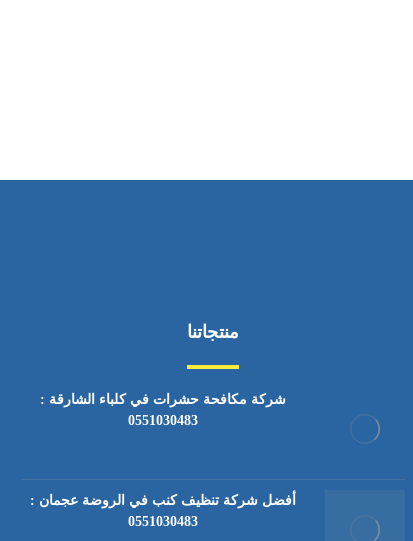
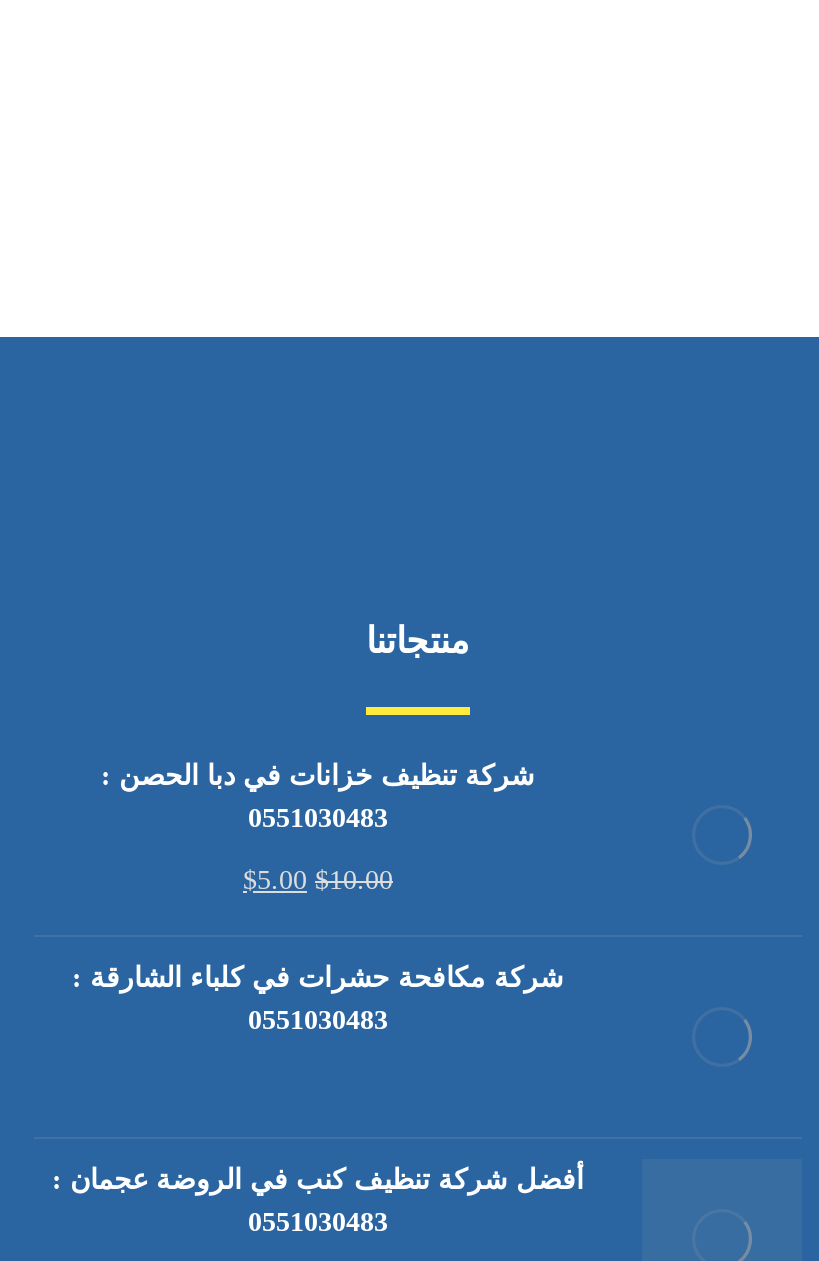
none -> [101,761,535,895] شركة تنظيف خزانات في دبا الحصن : | 0551030483 | $10.00 | $5.00

